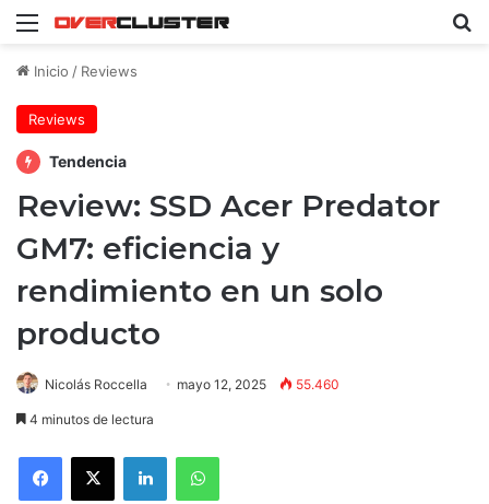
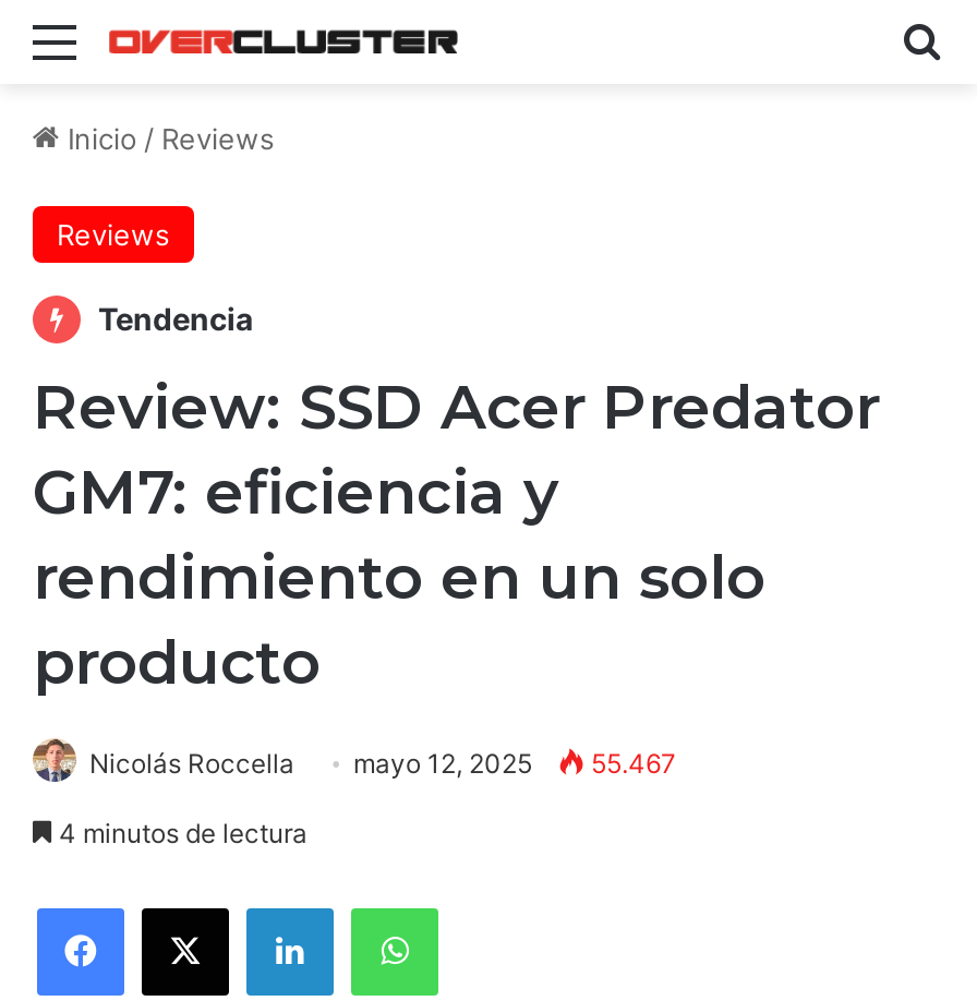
[45,376,339,392] Nicolás Roccella mayo 12, 2025 55.460 -> [89,747,676,780] Nicolás Roccella mayo 12, 2025 55.467

